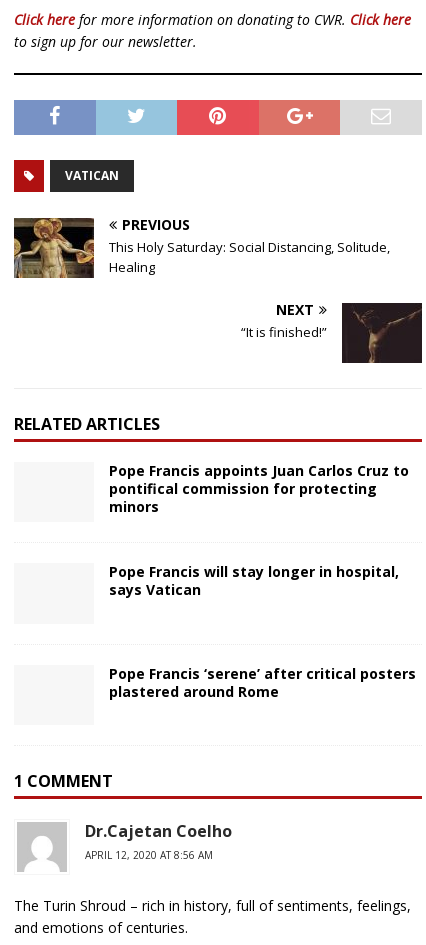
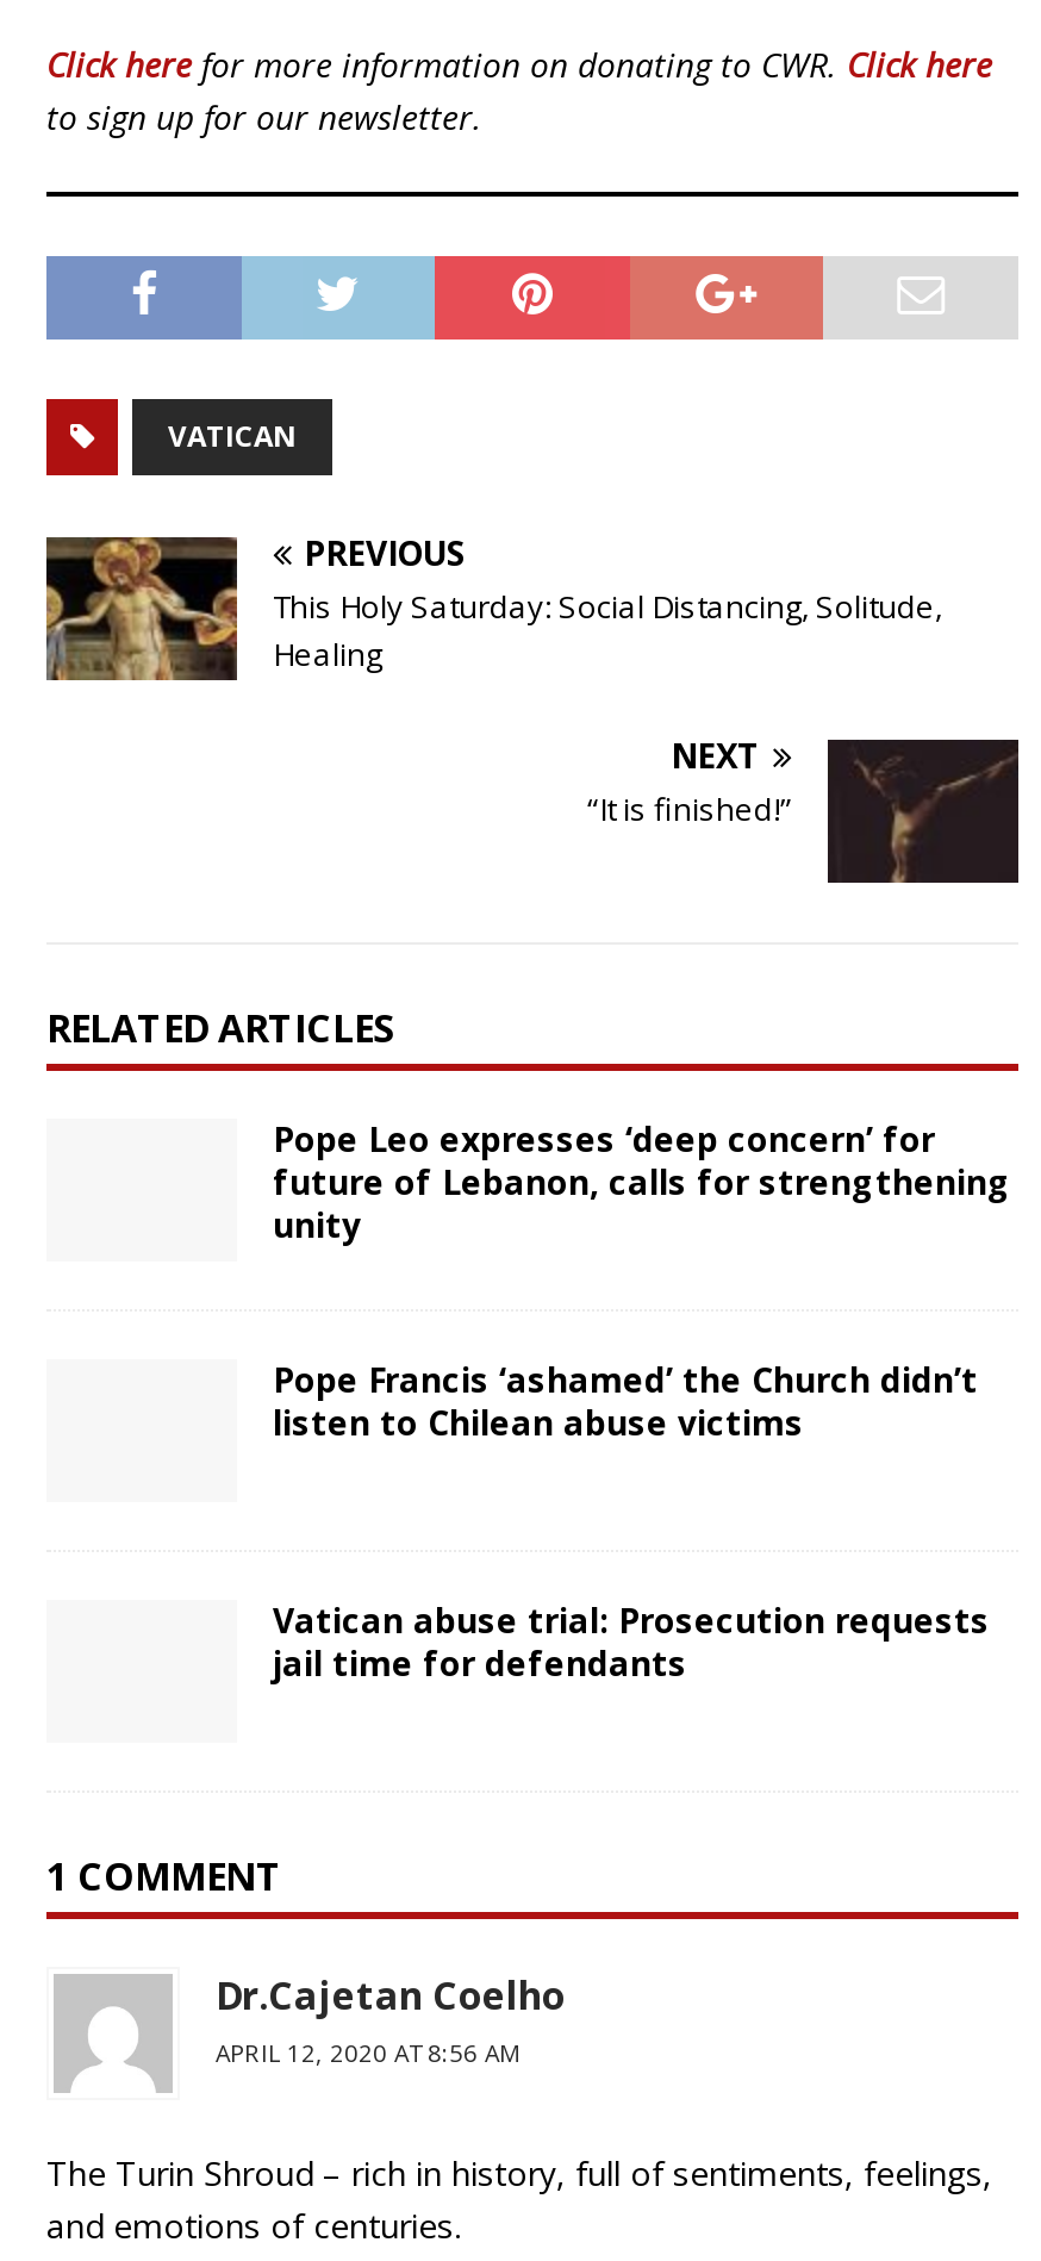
[109,461,409,516] Pope Francis appoints Juan Carlos Cruz to | pontifical commission for protecting | minors -> [273,1115,1011,1246] Pope Leo expresses ‘deep concern’ for | future of Lebanon, calls for strengthening | unity
[109,562,399,599] Pope Francis will stay longer in hospital, | says Vatican -> [273,1356,978,1444] Pope Francis ‘ashamed’ the Church didn’t | listen to Chilean abuse victims
[109,664,416,701] Pope Francis ‘serene’ after critical posters | plastered around Rome -> [273,1597,990,1685] Vatican abuse trial: Prosecution requests | jail time for defendants

